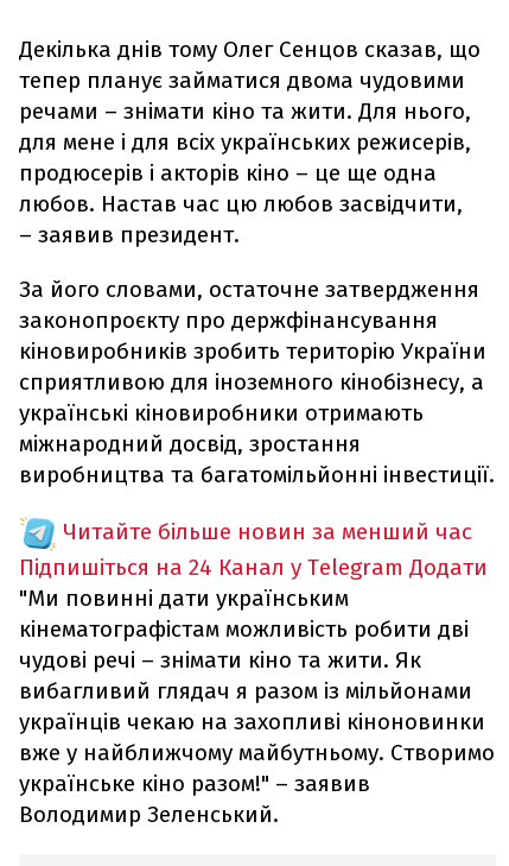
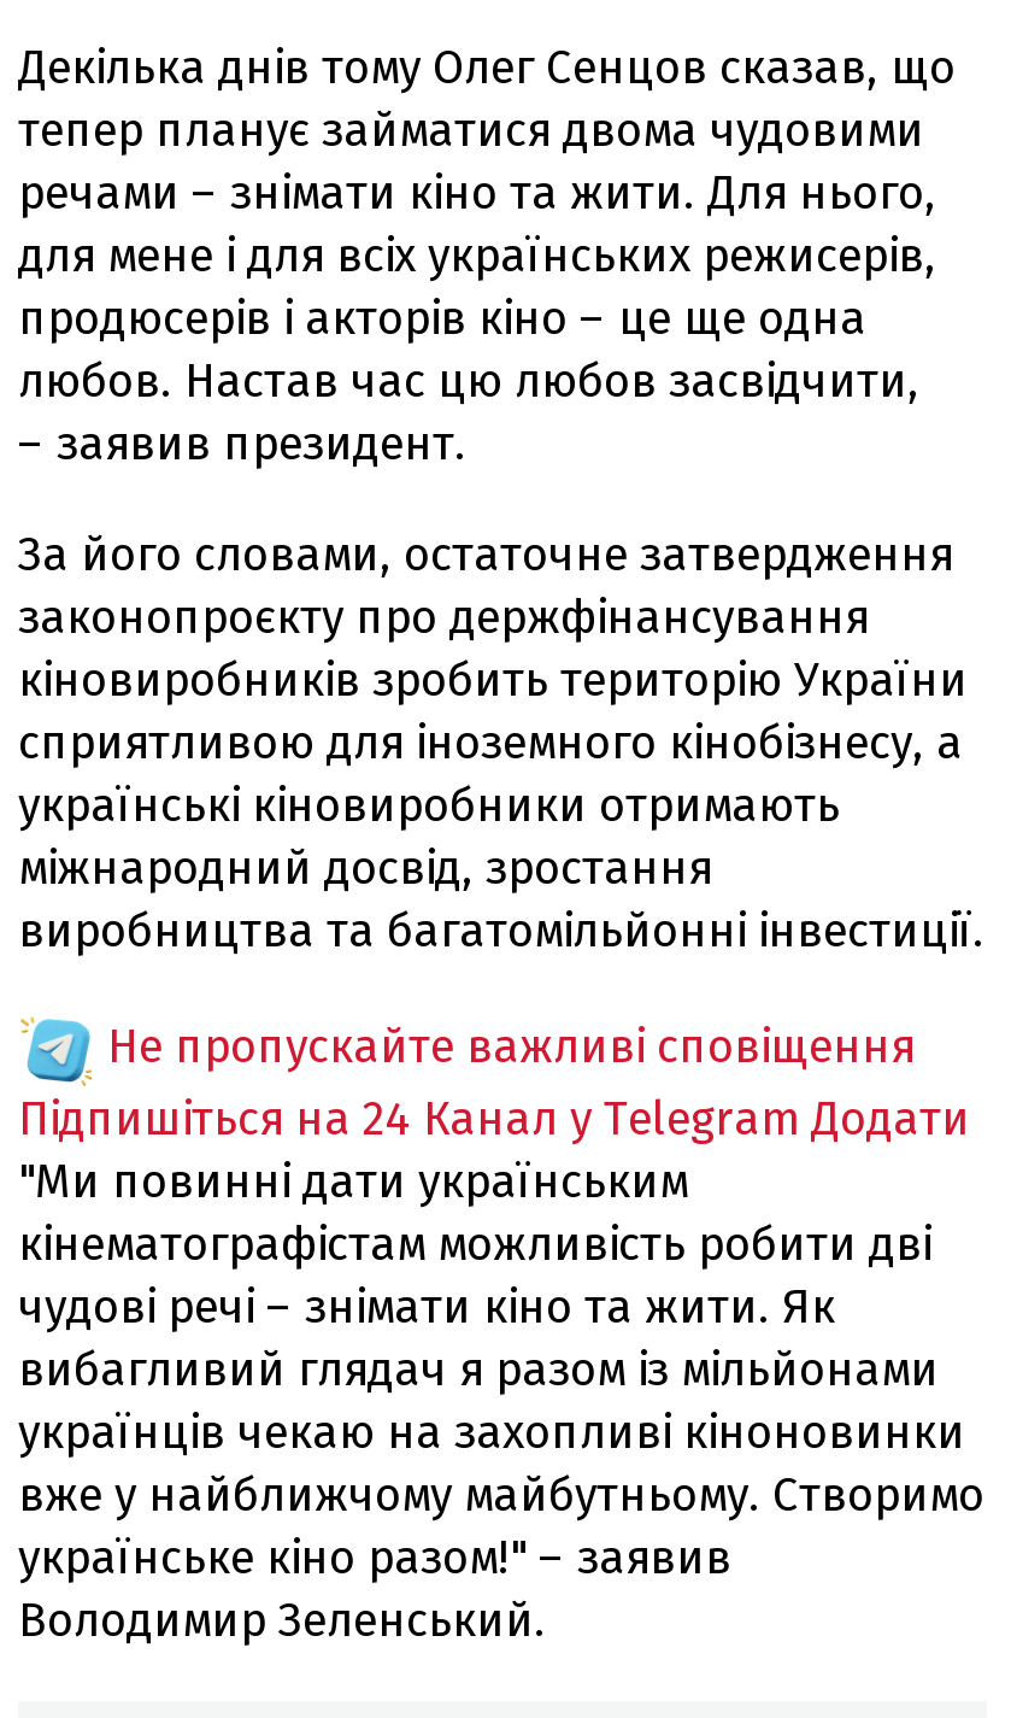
[63,517,472,545] Читайте більше новин за менший час -> [107,1018,915,1073] Не пропускайте важливі сповіщення

